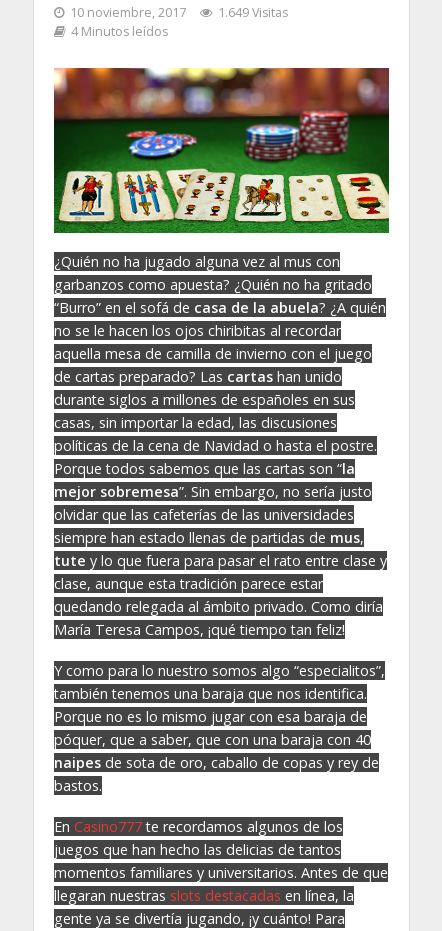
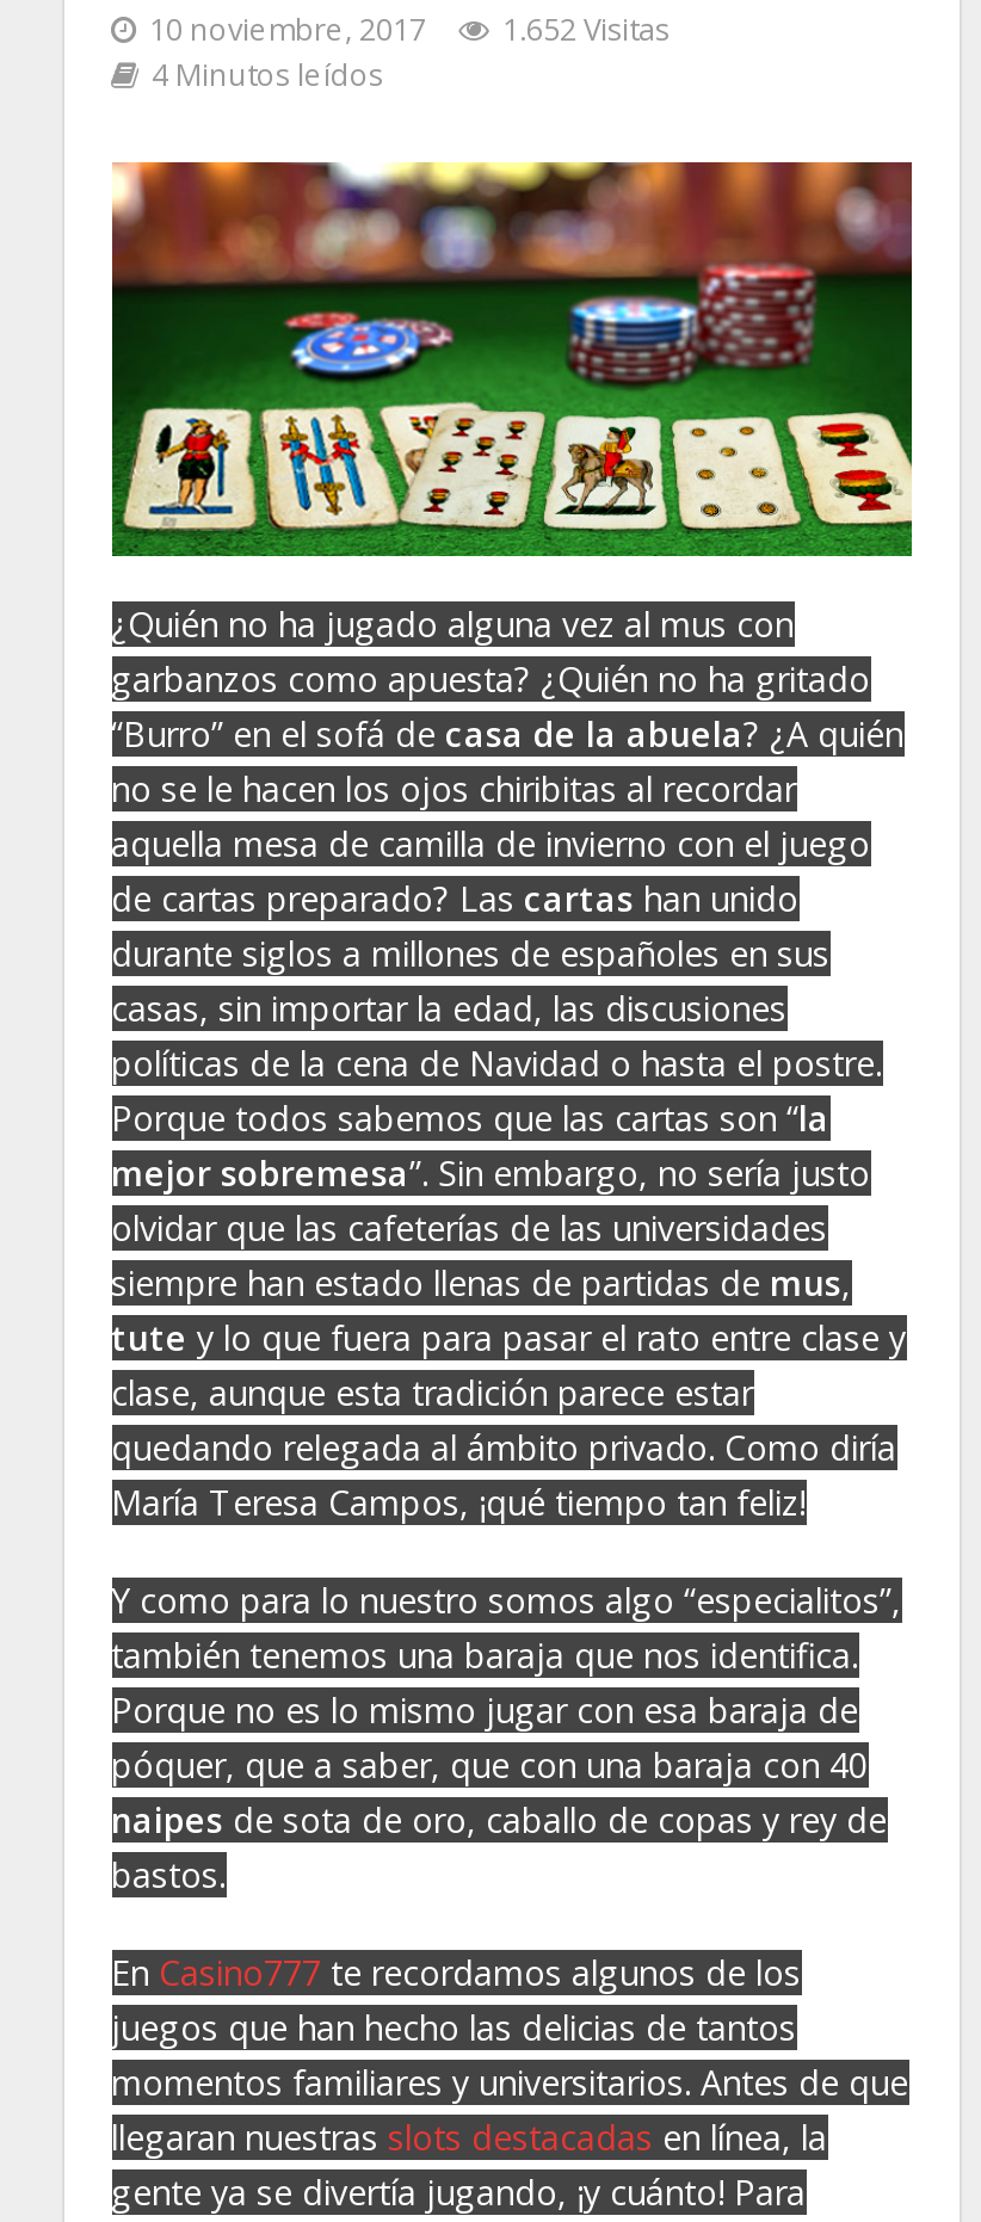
[69,4,287,21] 10 noviembre, 2017 1.649 Visitas -> [149,10,670,50] 10 noviembre, 2017 1.652 Visitas

